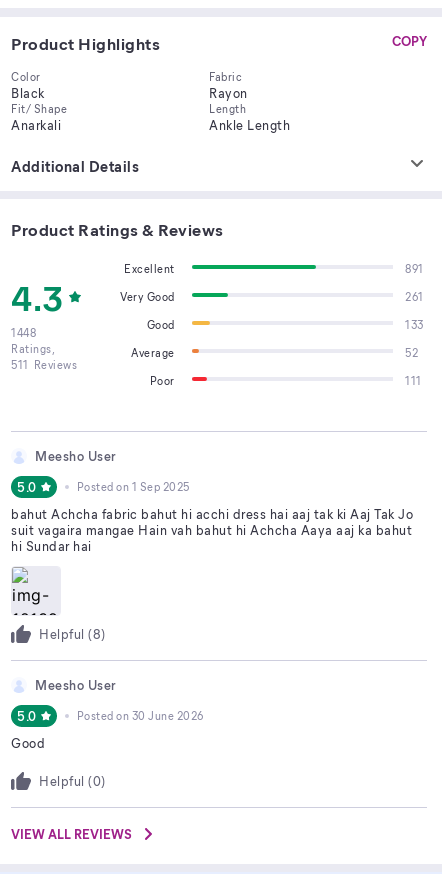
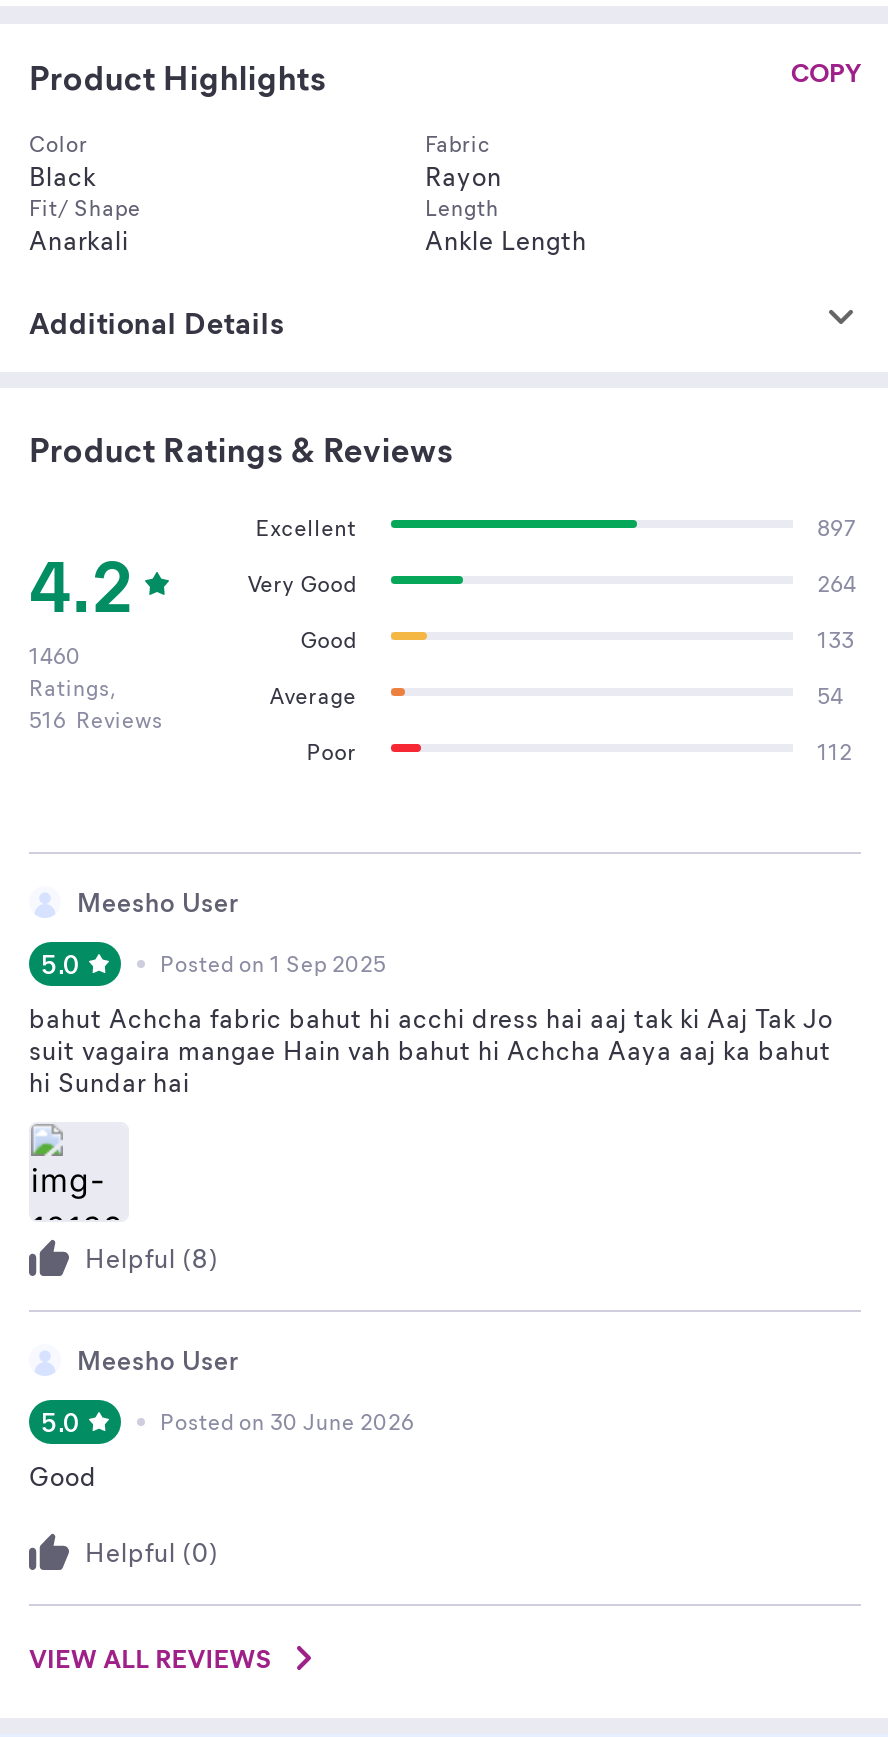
[405,261,424,276] 891 -> [817,512,856,542] 897
[11,273,63,320] 4.3 -> [29,536,134,630] 4.2
[405,289,424,304] 261 -> [817,568,856,598] 264
[11,325,36,340] 1448 -> [29,640,81,670] 1460
[405,345,418,360] 52 -> [817,680,843,710] 54
[11,357,77,372] 511 Reviews -> [29,704,163,734] 516 Reviews
[405,373,422,388] 111 -> [817,736,852,766] 112

